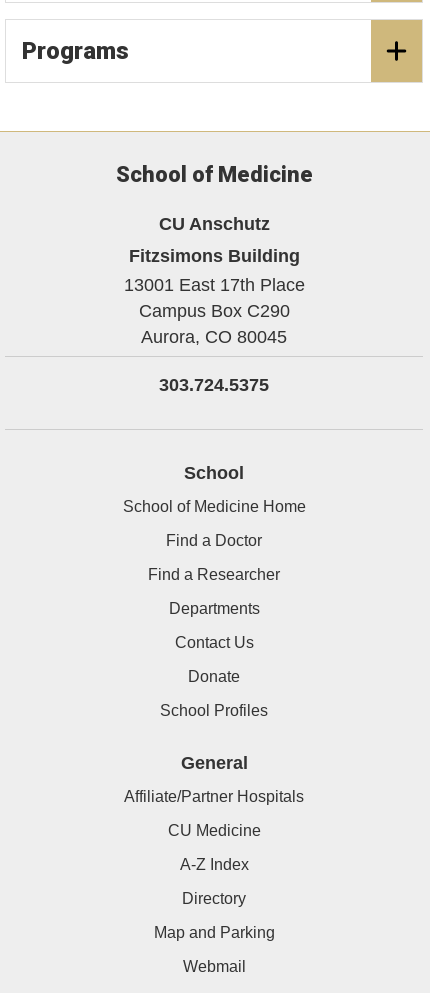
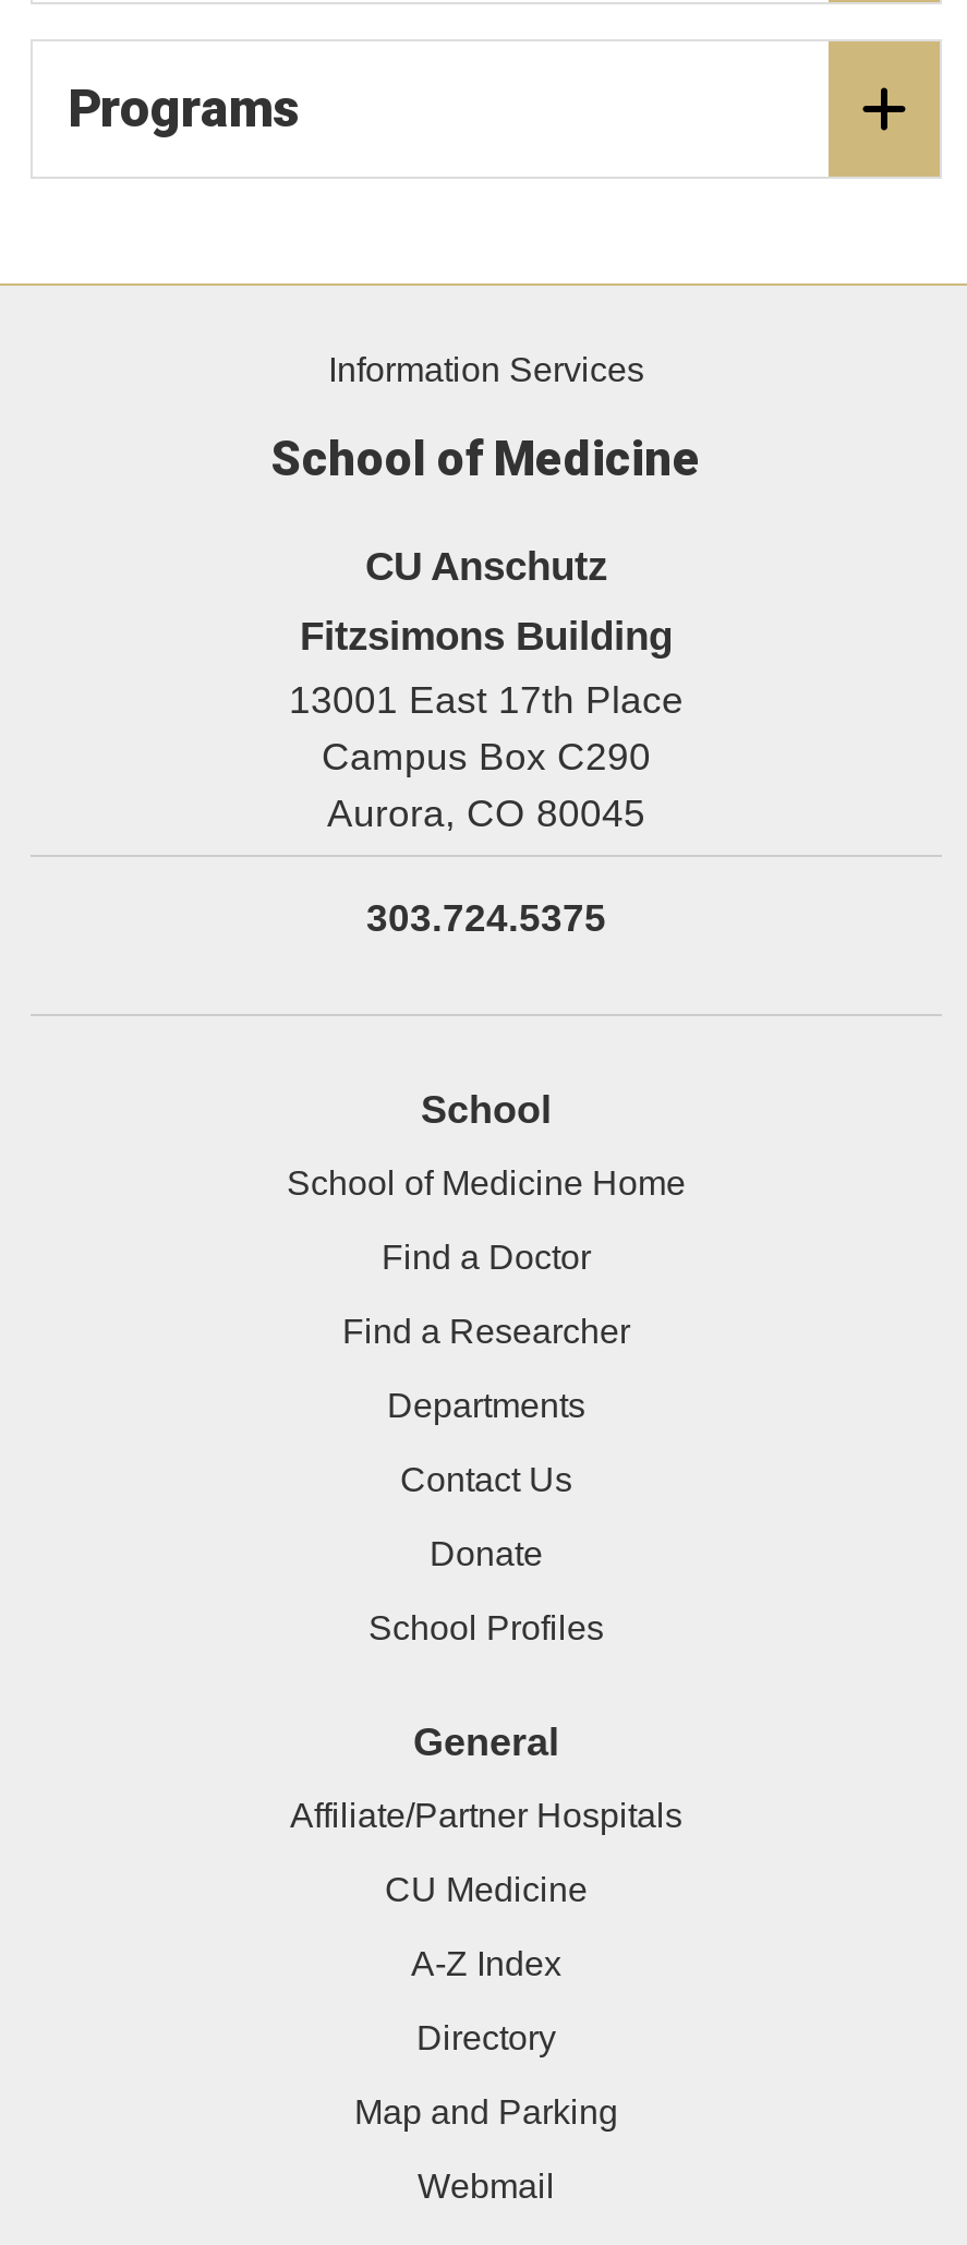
none -> [328,352,644,389] Information Services

